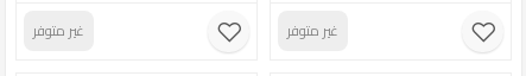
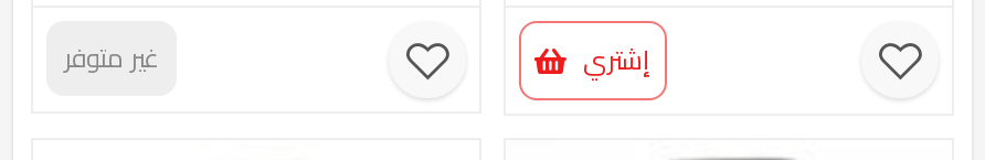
[287,17,338,44] غير متوفر -> [583,34,649,85] إشتري

